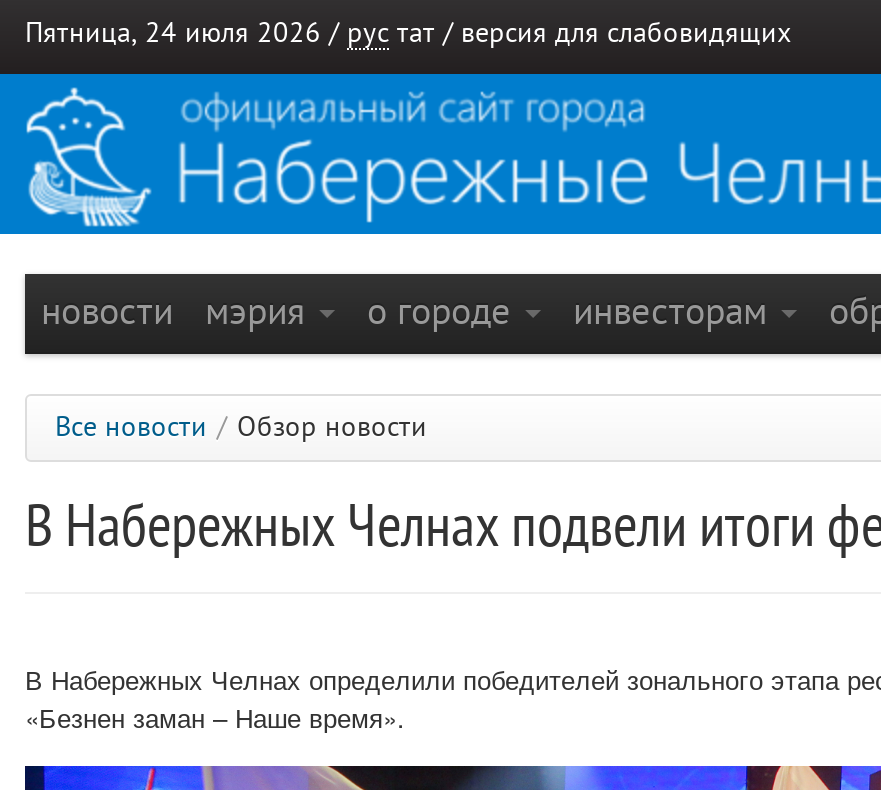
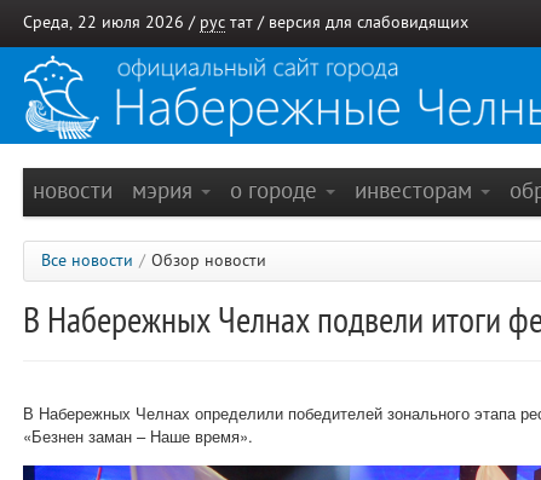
[25,18,791,48] Пятница, 24 июля 2026 / рус тат / версия для слабовидящих -> [23,13,468,31] Среда, 22 июля 2026 / рус тат / версия для слабовидящих

